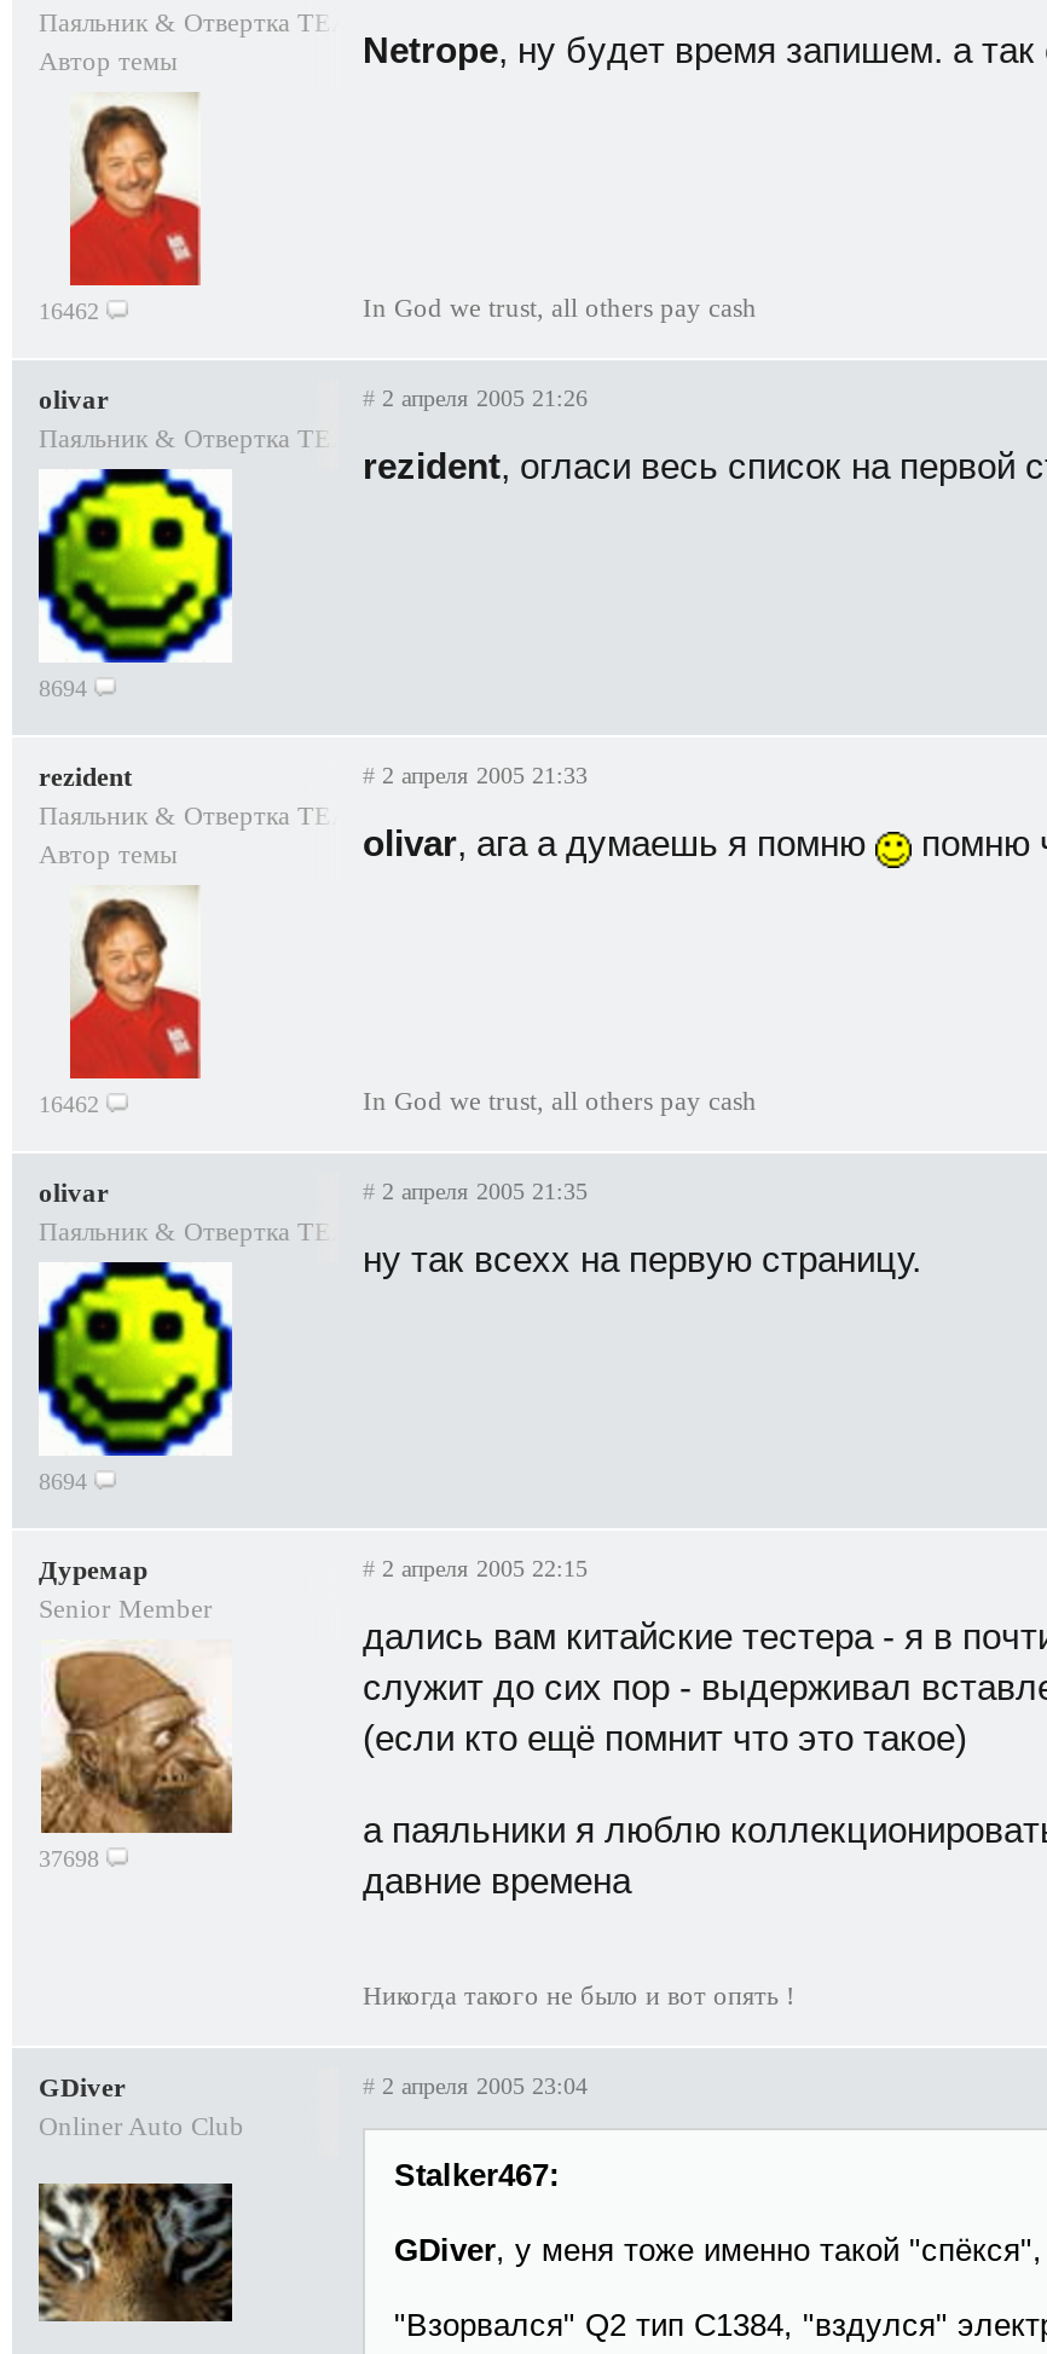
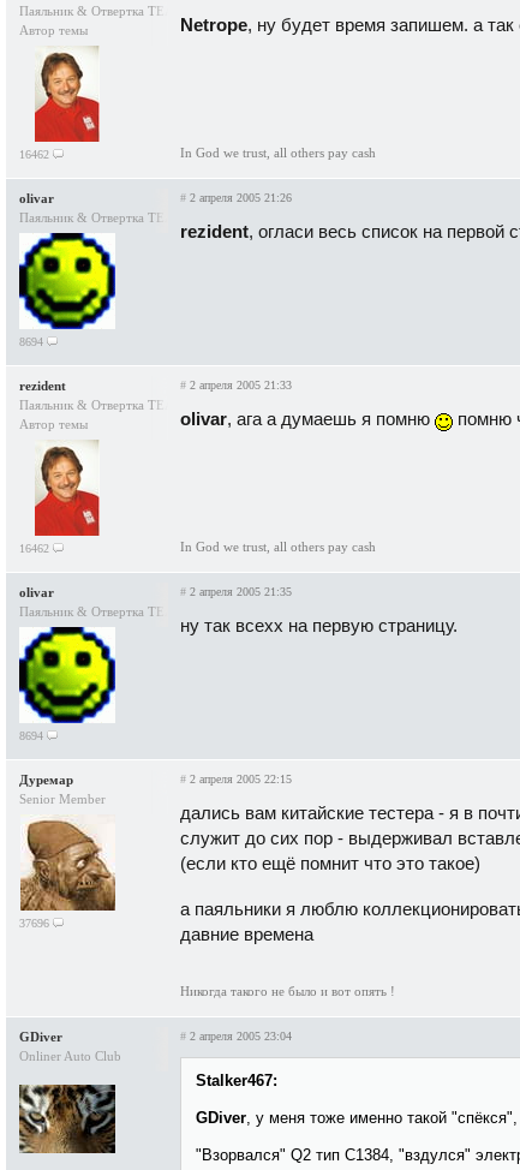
[39,1845,106,1872] 37698 -> [19,917,53,930] 37696

